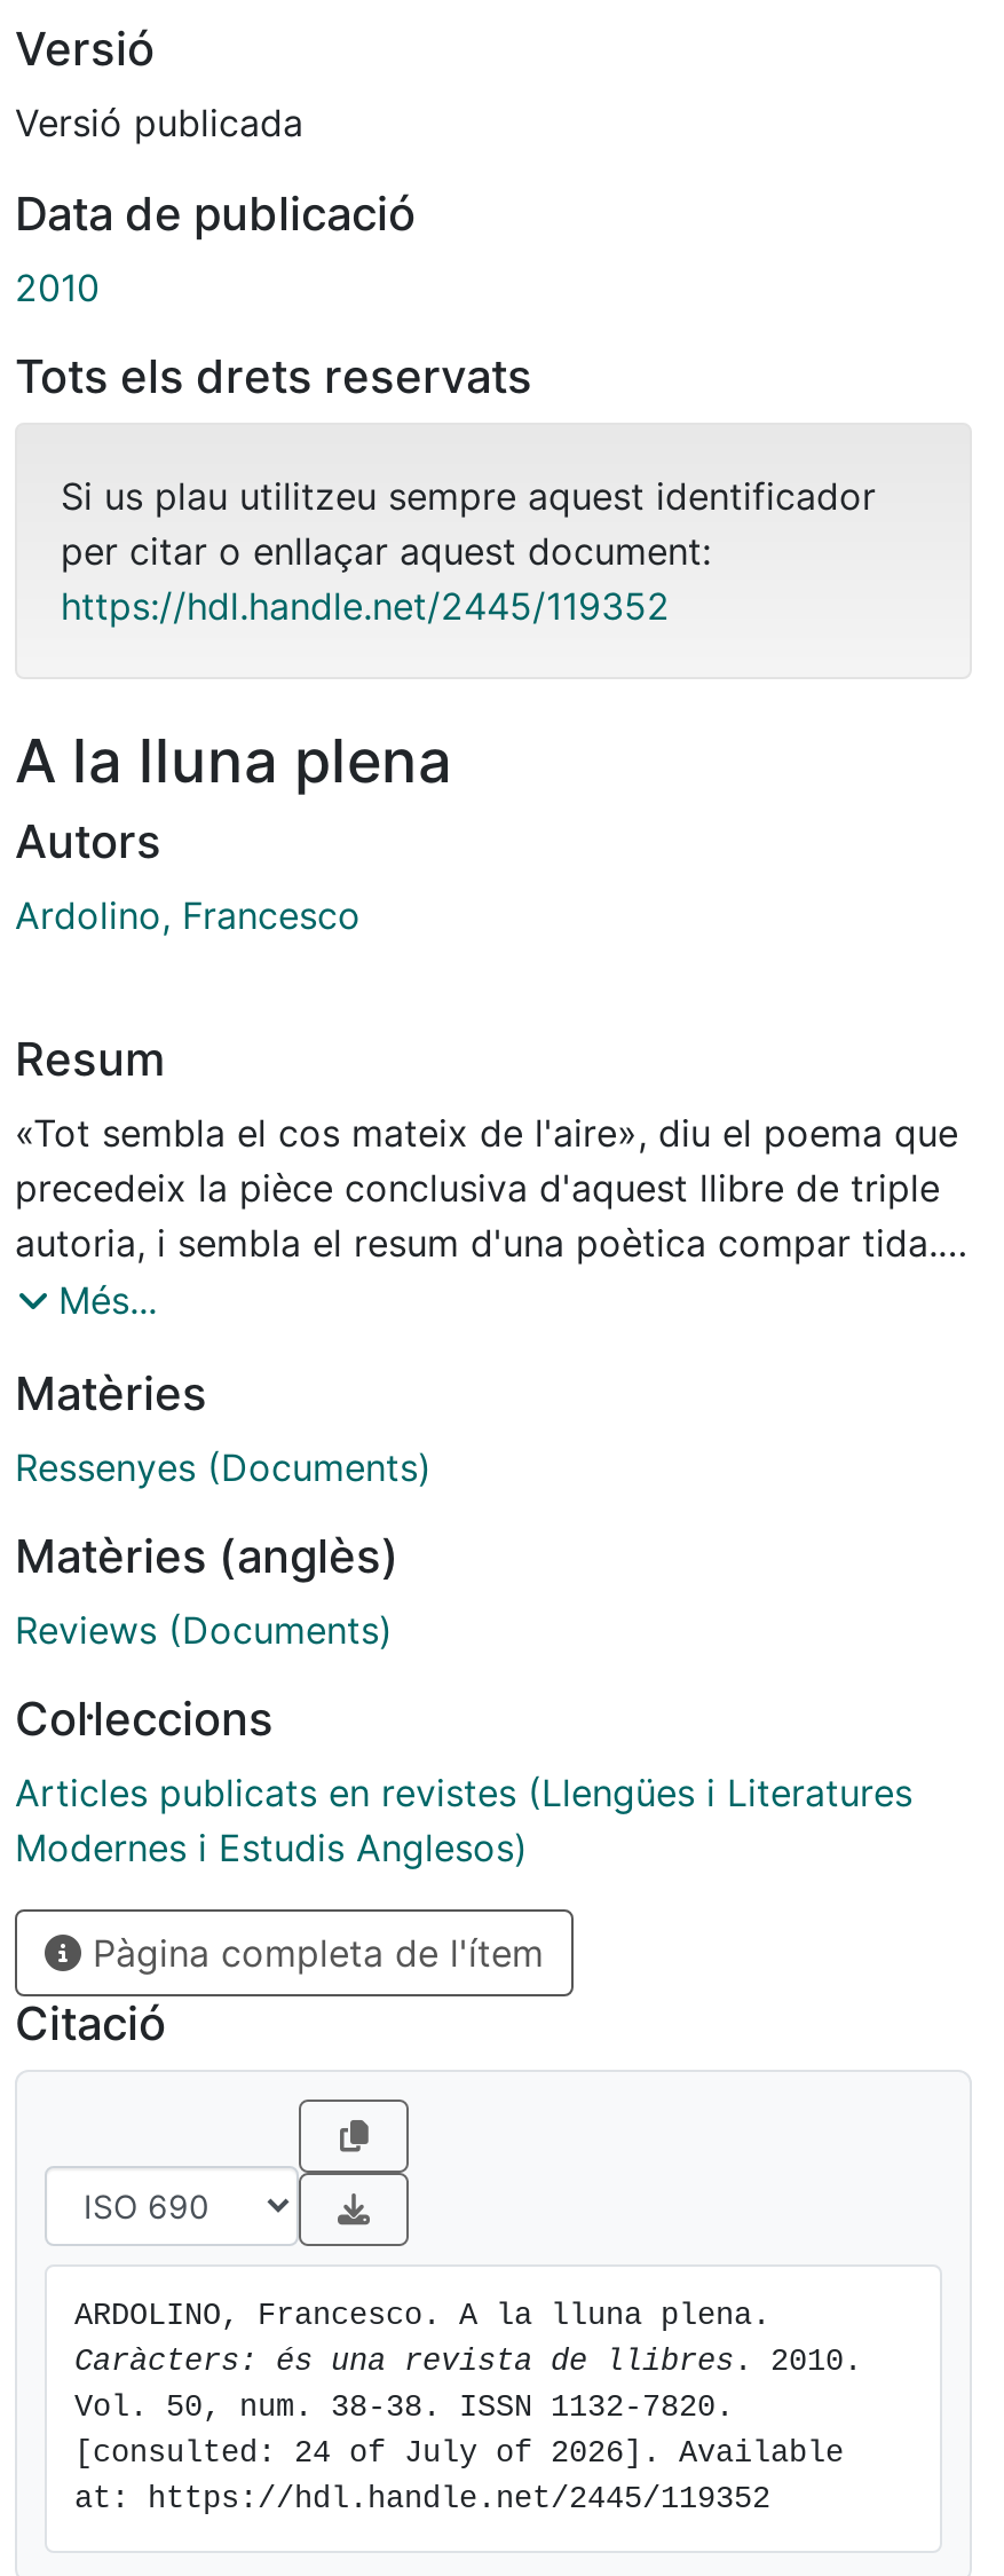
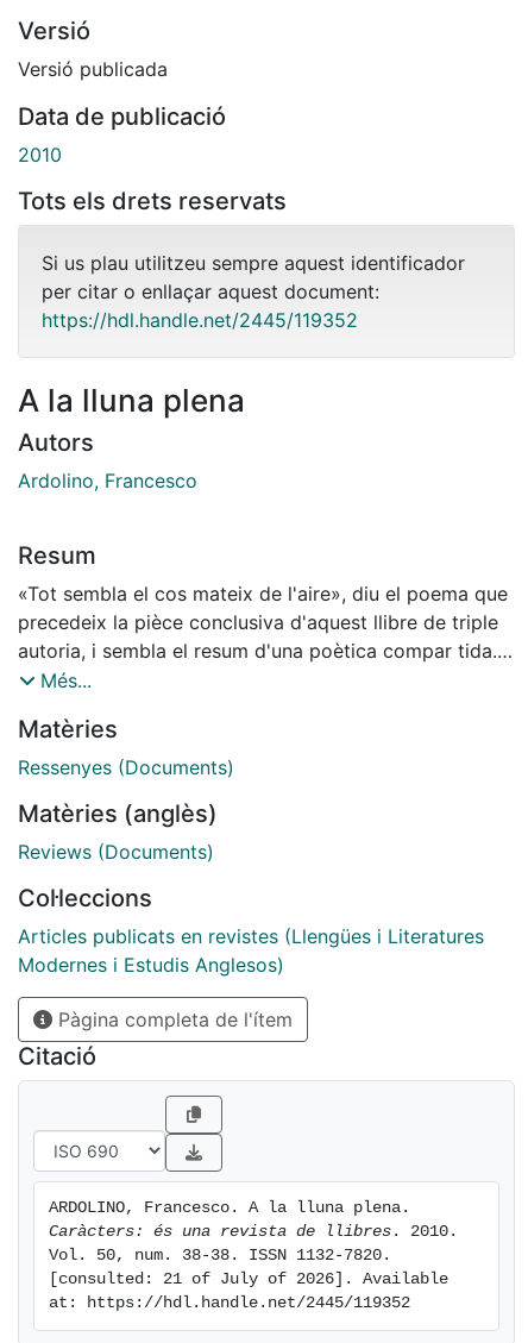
[74,2437,844,2472] [consulted: 24 of July of 2026]. Available -> [49,1271,448,1289] [consulted: 21 of July of 2026]. Available

